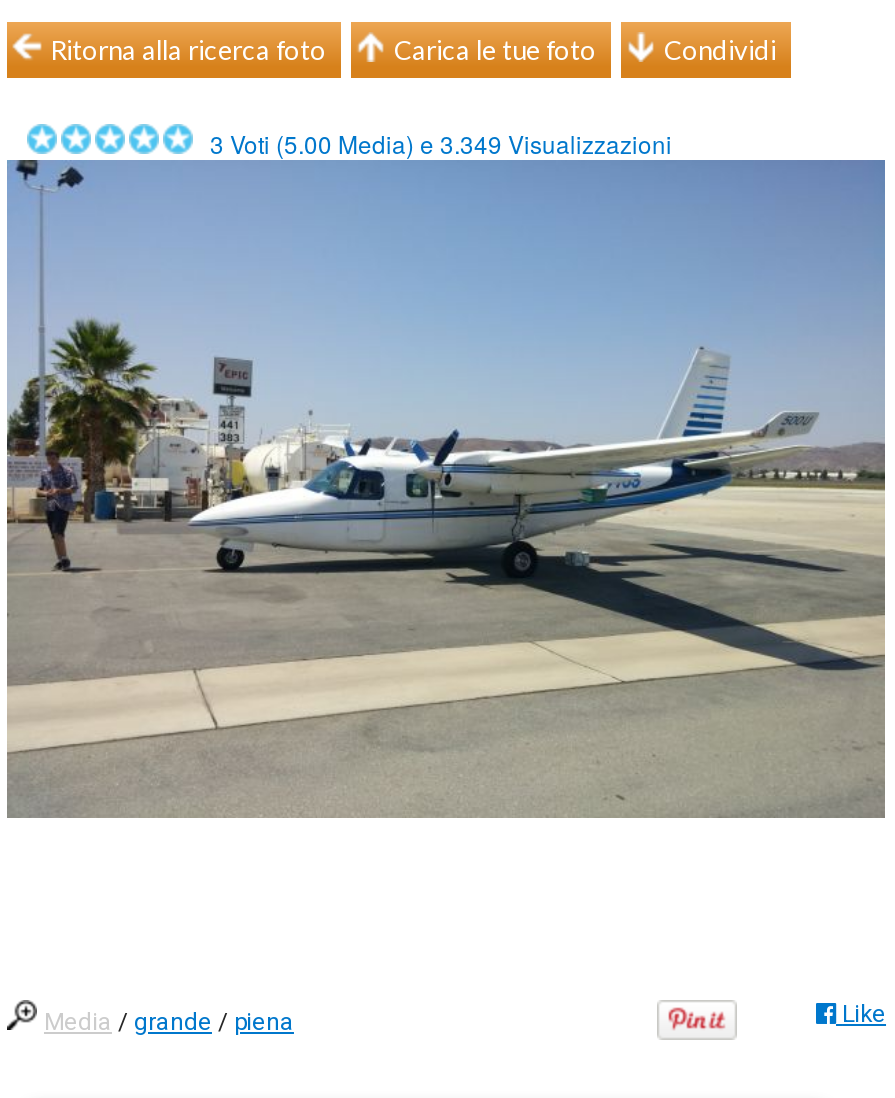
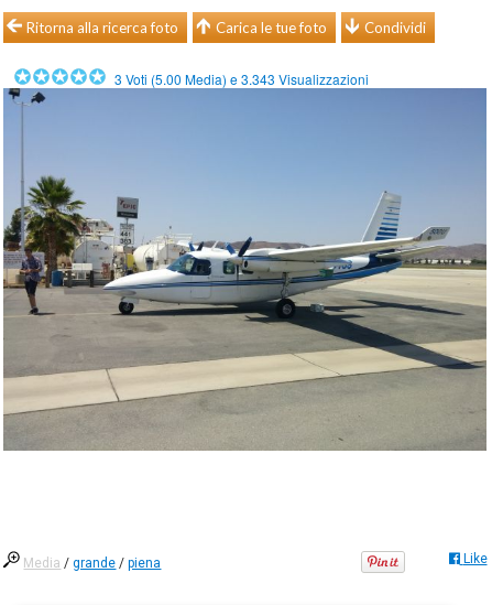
[210,126,684,160] 3 Voti (5.00 Media) e 3.349 Visualizzazioni -> [115,69,376,88] 3 Voti (5.00 Media) e 3.343 Visualizzazioni

